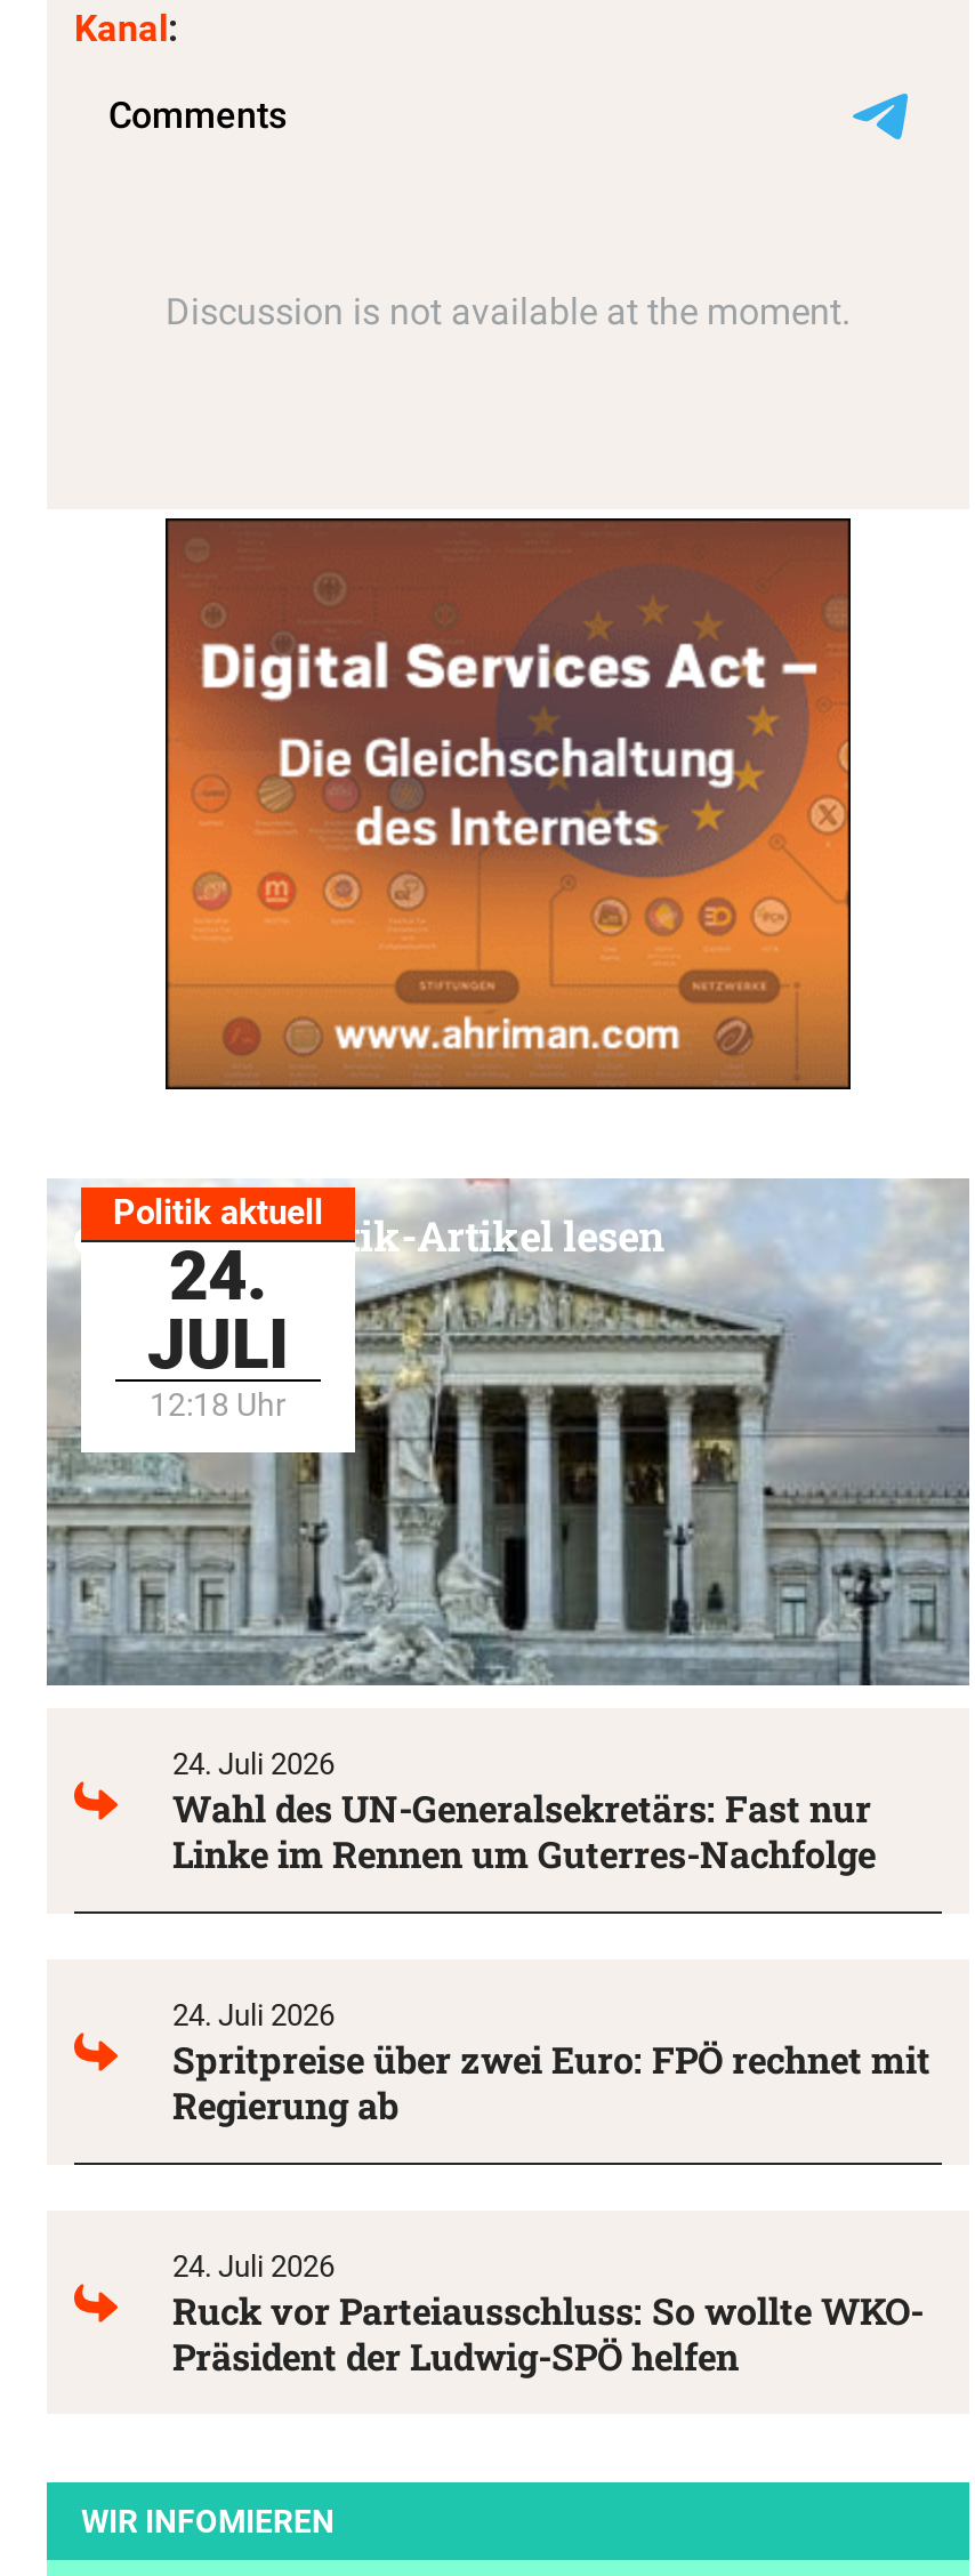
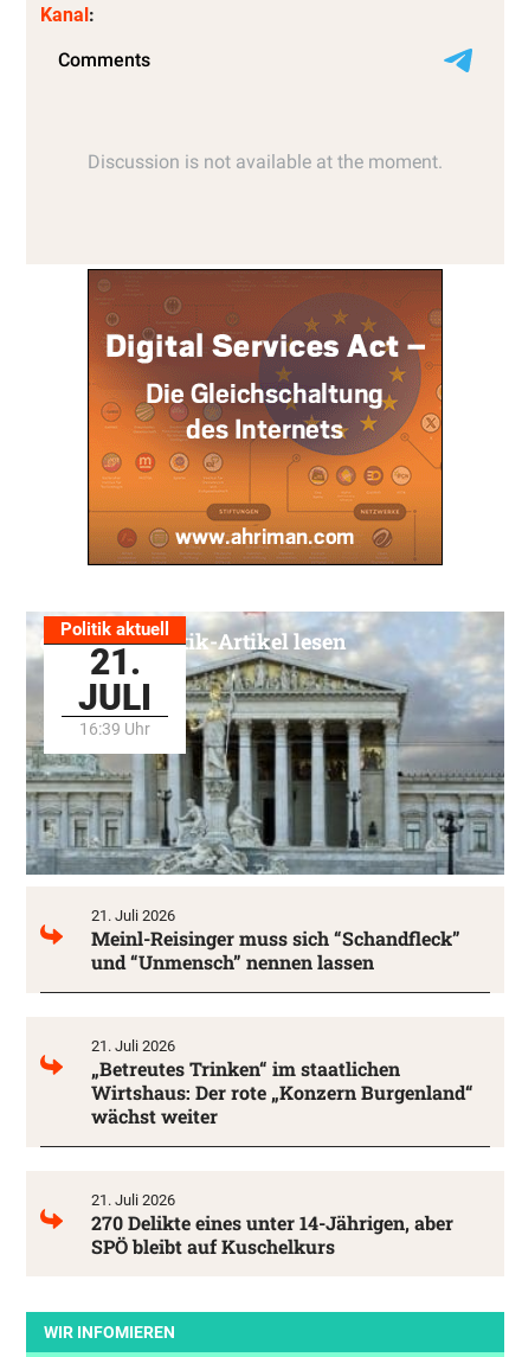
[169,1235,267,1315] 24. -> [89,641,140,682] 21.
[150,1386,287,1422] 12:18 Uhr -> [79,719,150,738] 16:39 Uhr
[172,1746,876,1877] 24. Juli 2026 | Wahl des UN-Generalsekretärs: Fast nur | Linke im Rennen um Guterres-Nachfolge -> [91,906,460,974] 21. Juli 2026 | Meinl-Reisinger muss sich “Schandfleck” | und “Unmensch” nennen lassen
[172,1998,930,2128] 24. Juli 2026 | Spritpreise über zwei Euro: FPÖ rechnet mit | Regierung ab -> [91,1037,473,1128] 21. Juli 2026 | „Betreutes Trinken“ im staatlichen | Wirtshaus: Der rote „Konzern Burgenland“ | wächst weiter
[172,2249,924,2379] 24. Juli 2026 | Ruck vor Parteiausschluss: So wollte WKO- | Präsident der Ludwig-SPÖ helfen -> [91,1191,453,1258] 21. Juli 2026 | 270 Delikte eines unter 14-Jährigen, aber | SPÖ bleibt auf Kuschelkurs

